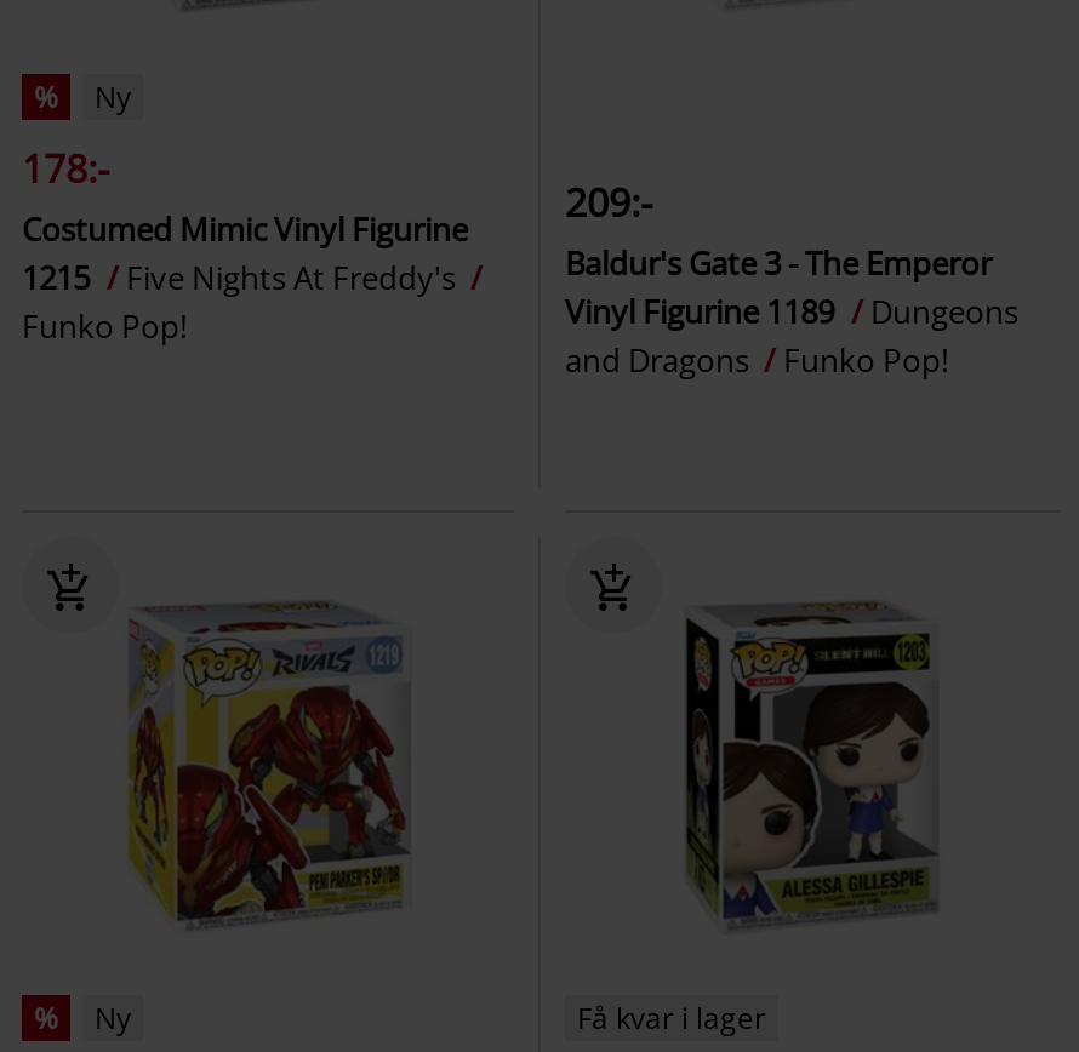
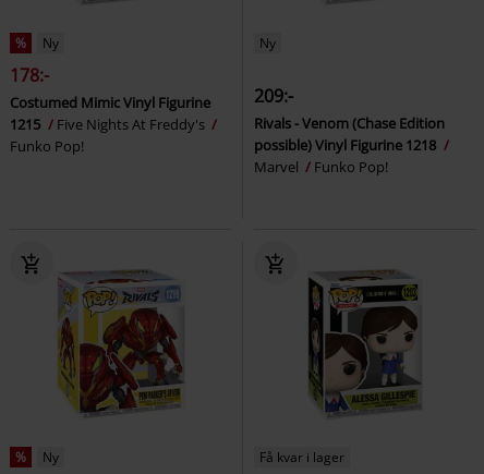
none -> [259,34,276,52] Ny
[565,240,1018,381] Baldur's Gate 3 - The Emperor | Vinyl Figurine 1189 | Dungeons | and Dragons -> [254,113,445,177] Rivals - Venom (Chase Edition | possible) Vinyl Figurine 1218 | Marvel

